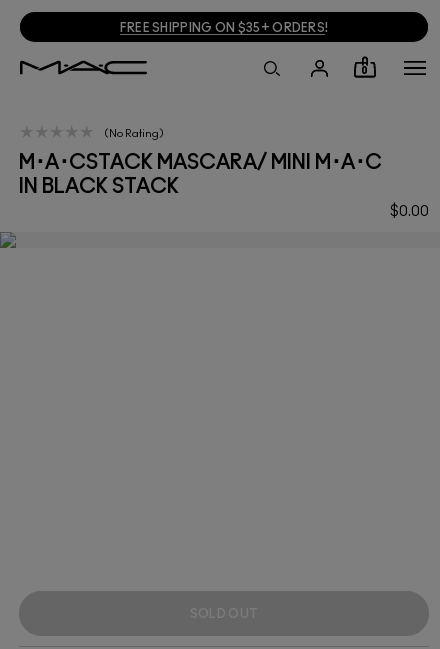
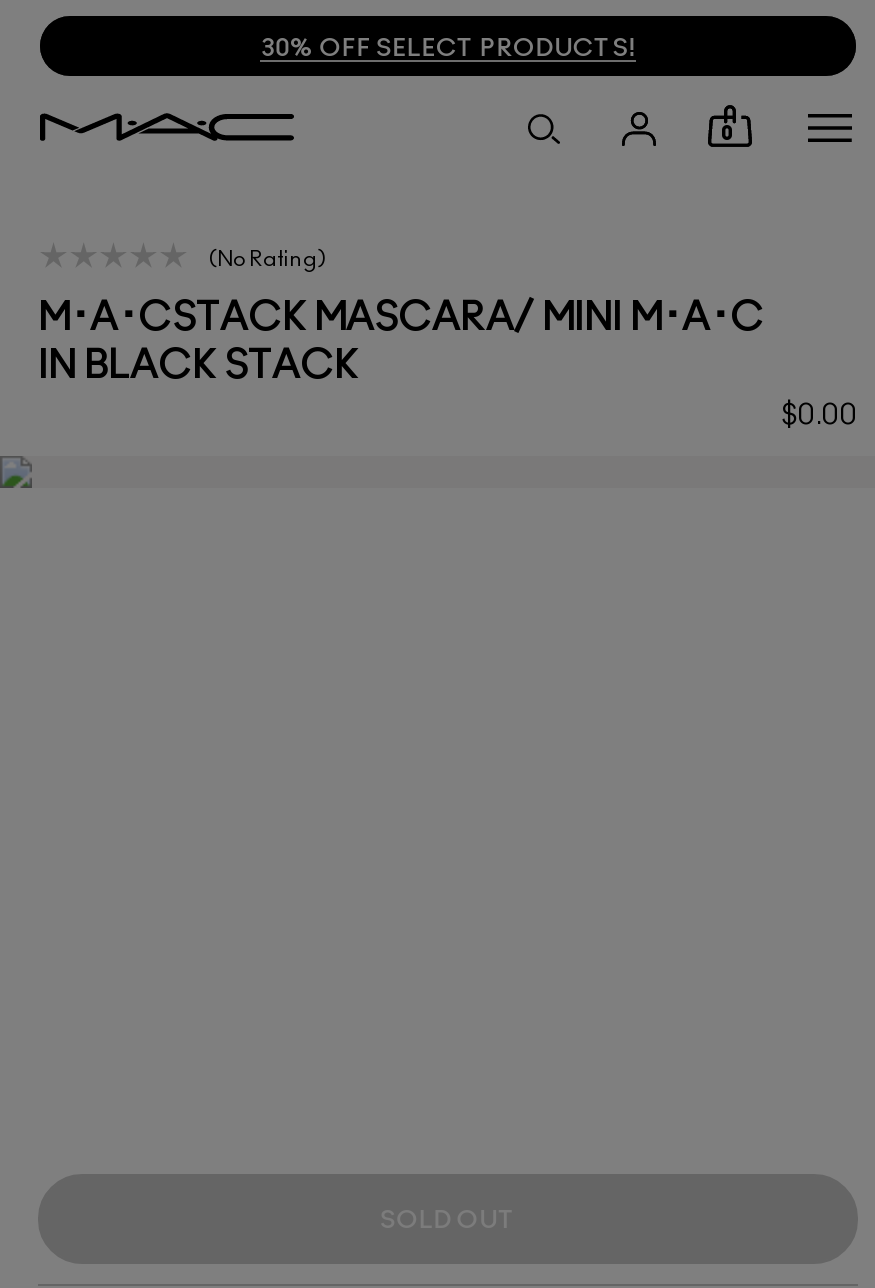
[120,22,328,34] FREE SHIPPING ON $35+ ORDERS! -> [261,36,635,60] 30% OFF SELECT PRODUCTS!

